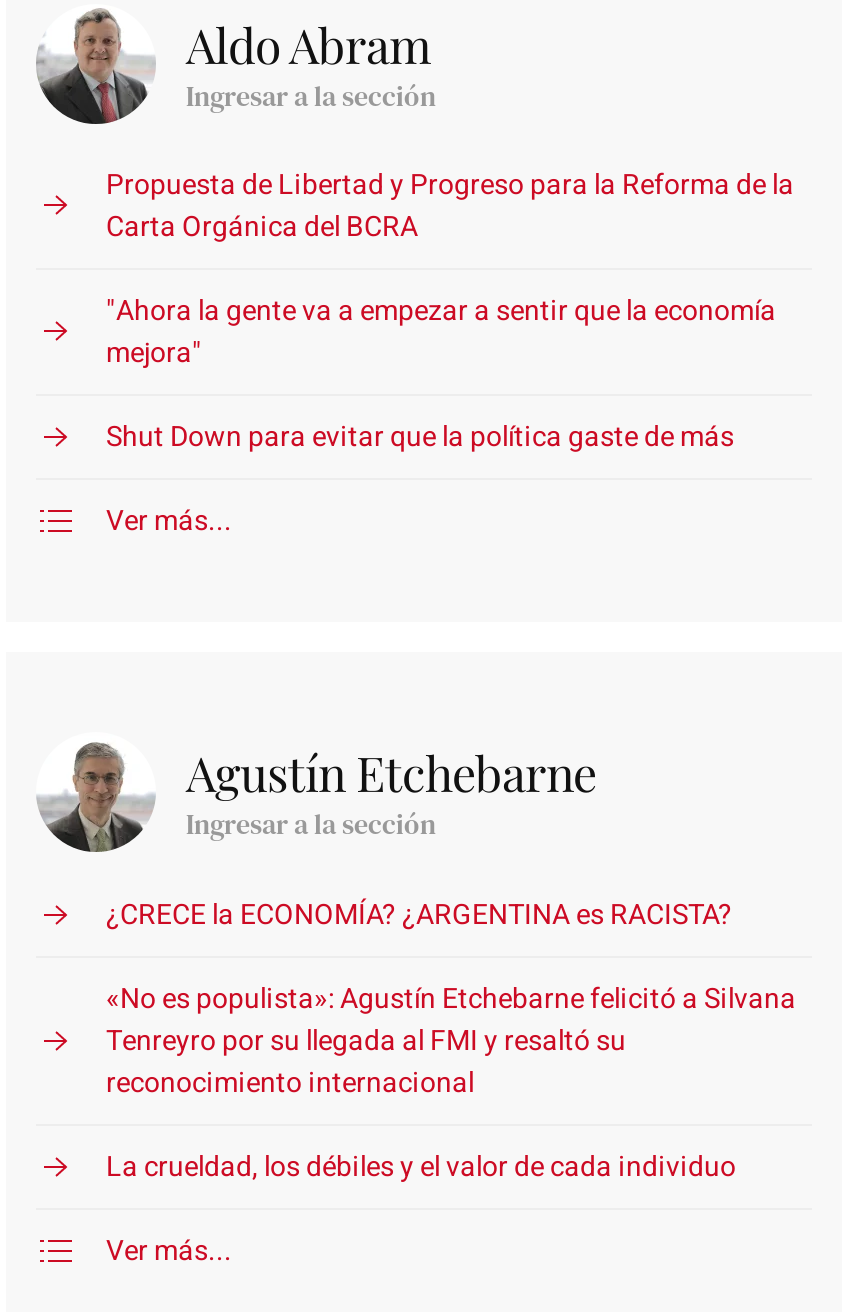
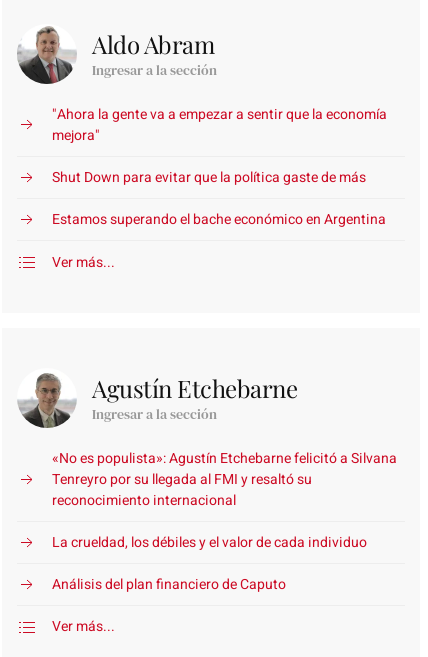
[106,164,794,248] Propuesta de Libertad y Progreso para la Reforma de la | Carta Orgánica del BCRA -> none
moved [106,290,776,458] -> [52,104,387,188]: "Ahora la gente va a empezar a sentir que la economía | mejora" | Shut Down para evitar que la política gaste de más
none -> [52,209,386,230] Estamos superando el bache económico en Argentina
[106,893,732,935] ¿CRECE la ECONOMÍA? ¿ARGENTINA es RACISTA? -> none
moved [106,977,796,1188] -> [52,448,397,553]: «No es populista»: Agustín Etchebarne felicitó a Silvana | Tenreyro por su llegada al FMI y resaltó su | reconocimiento internacional | La crueldad, los débiles y el valor de cada individuo
none -> [52,574,286,595] Análisis del plan financiero de Caputo

